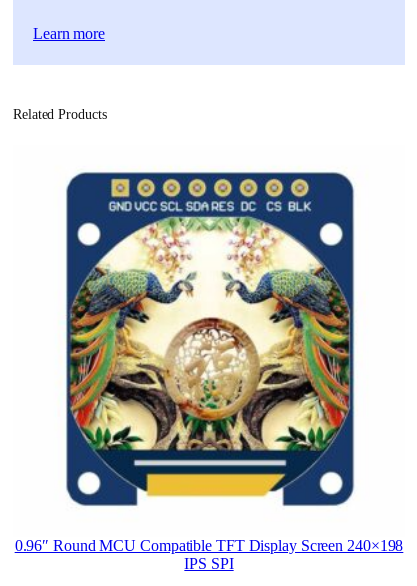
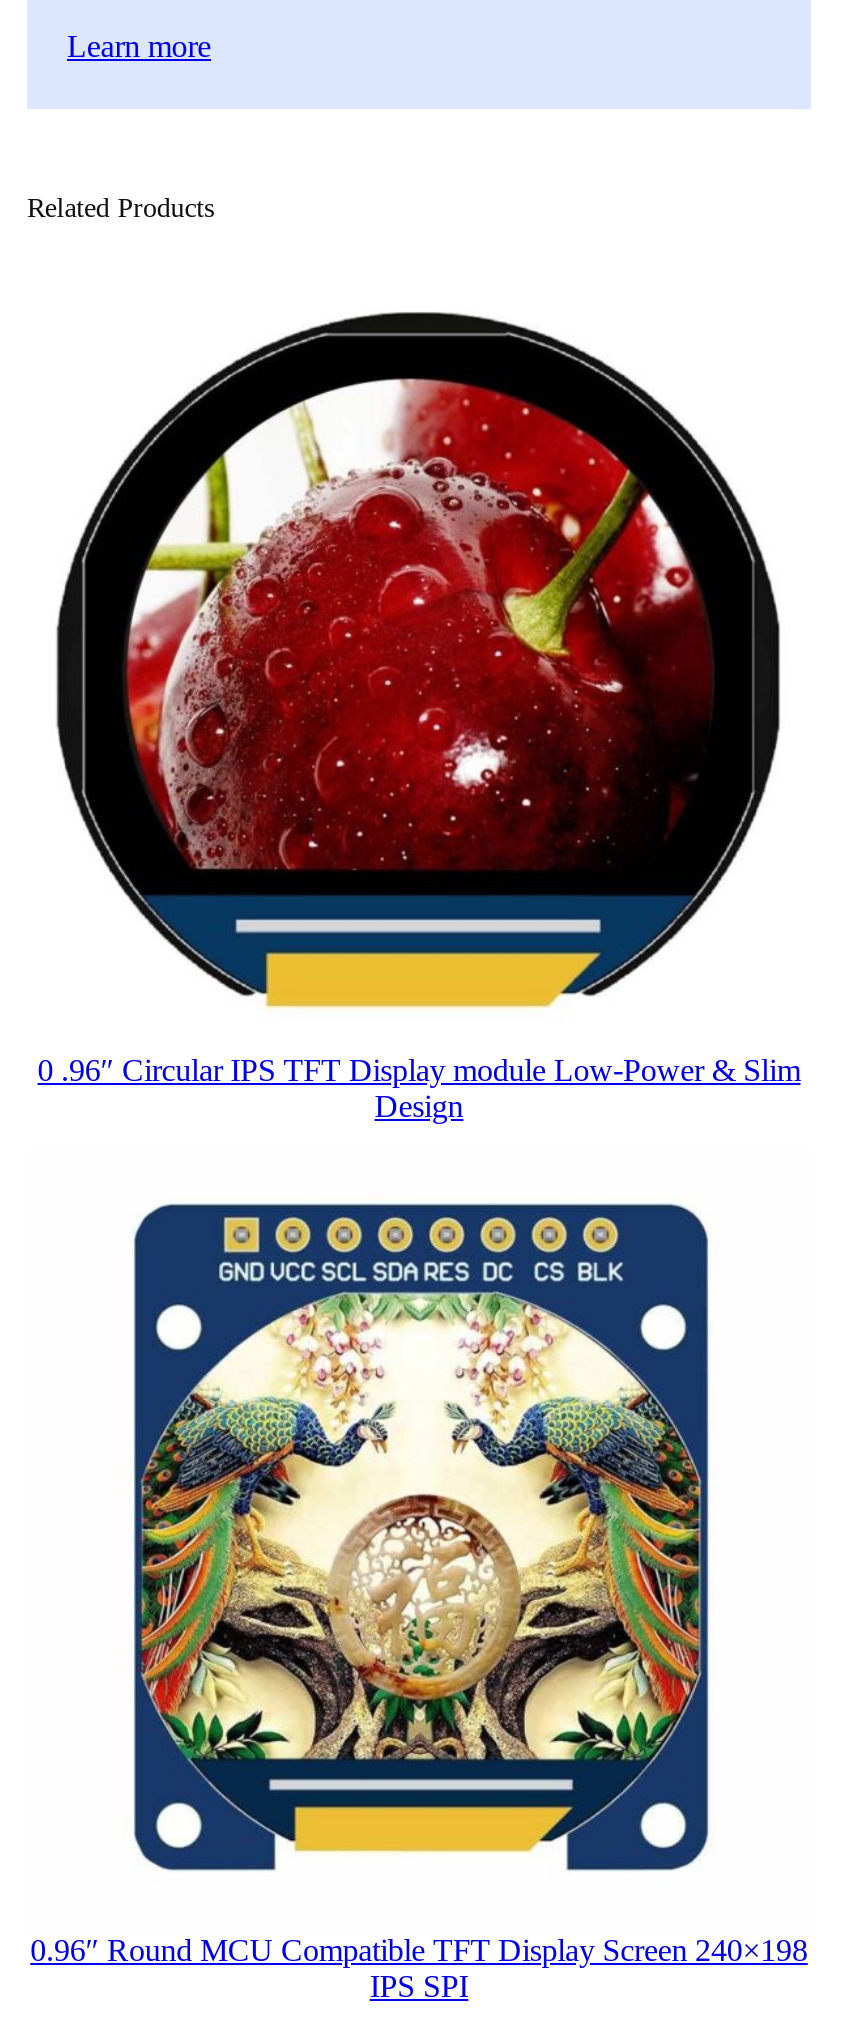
none -> [37,311,801,1126] [image] | 0 .96″ Circular IPS TFT Display module Low-Power & Slim | Design

